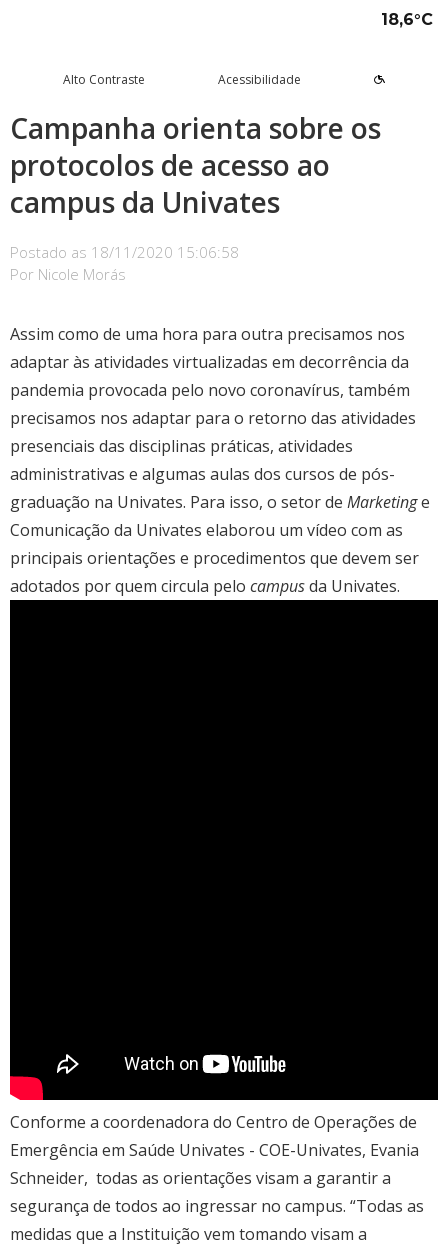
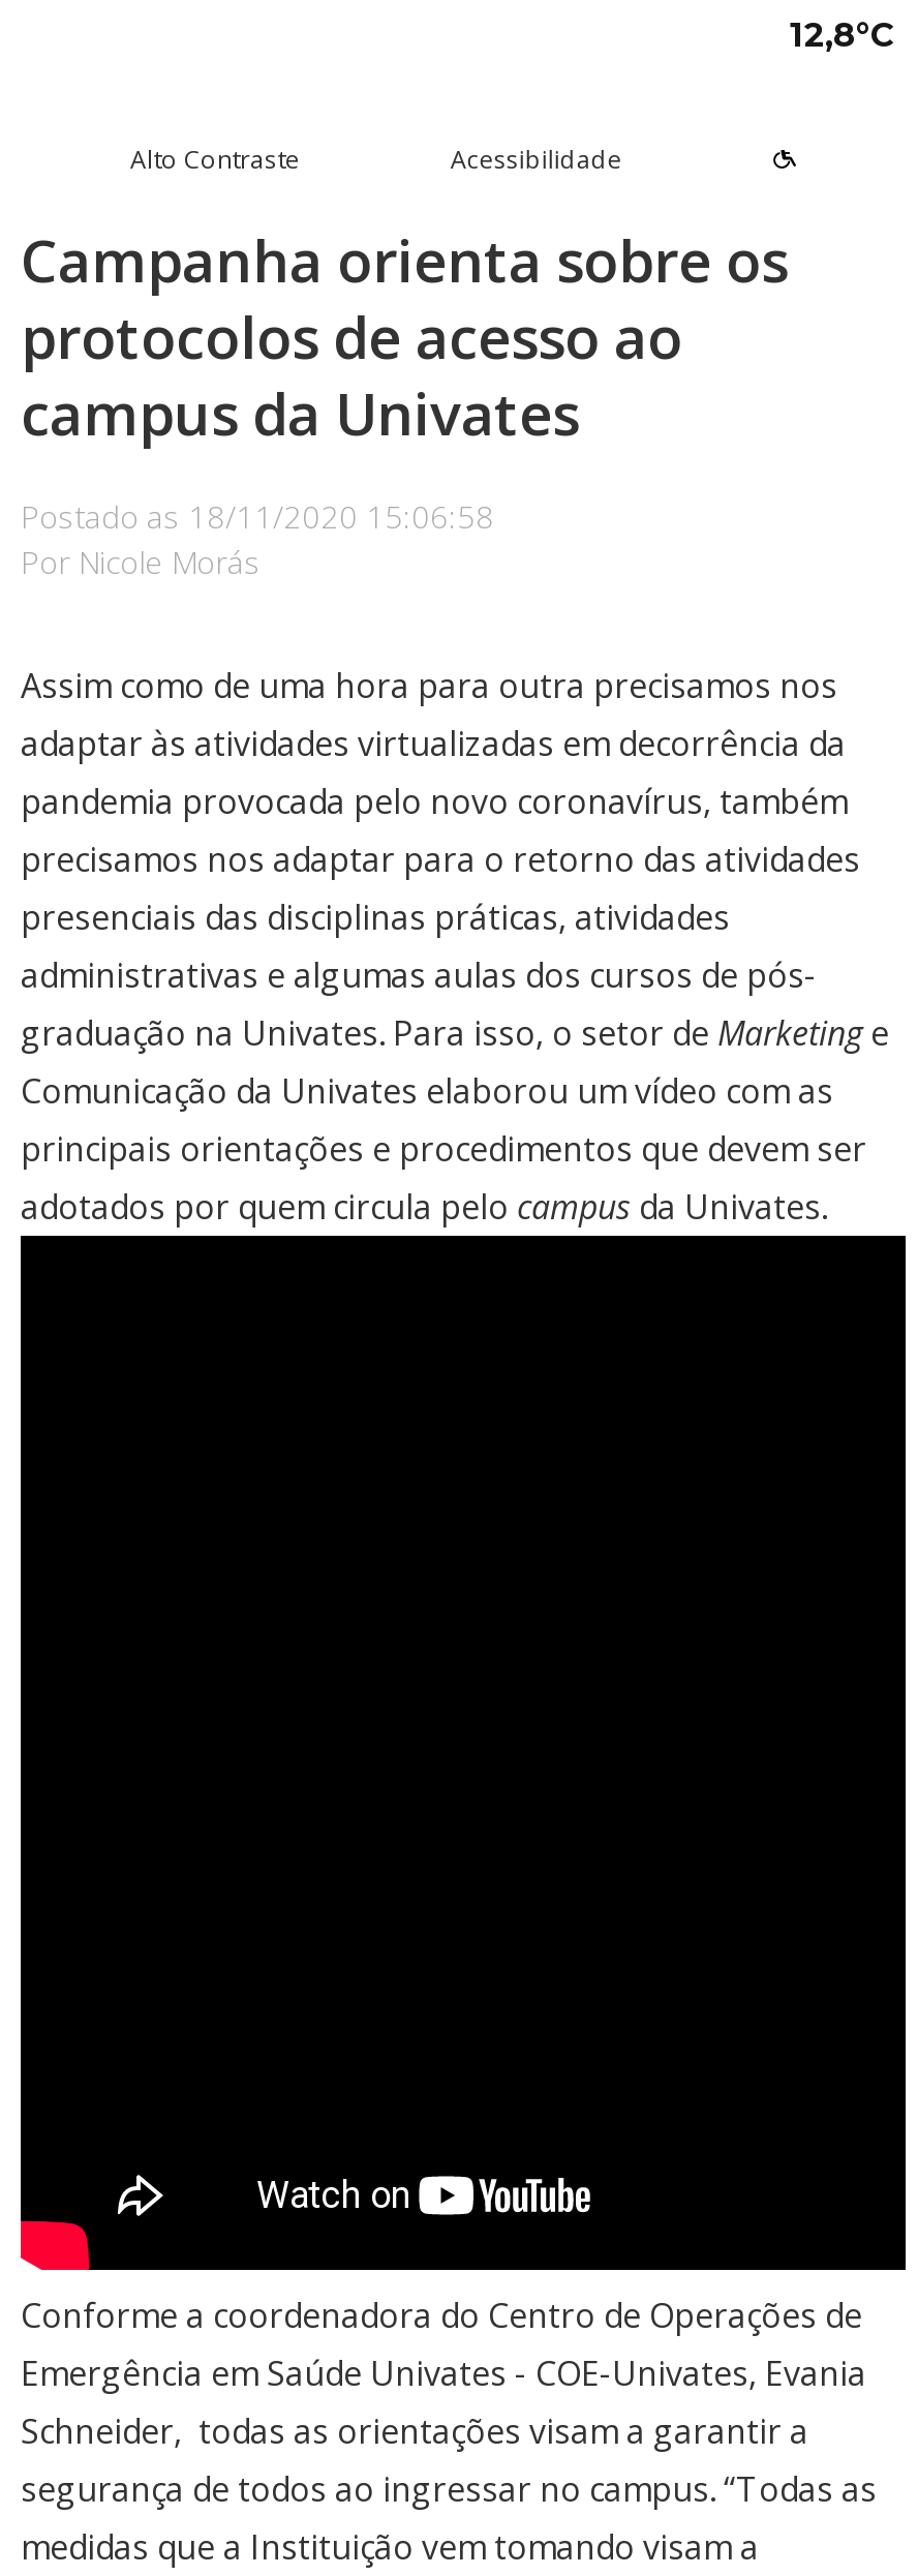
[381,10,433,29] 18,6°C -> [790,16,895,55] 12,8°C

